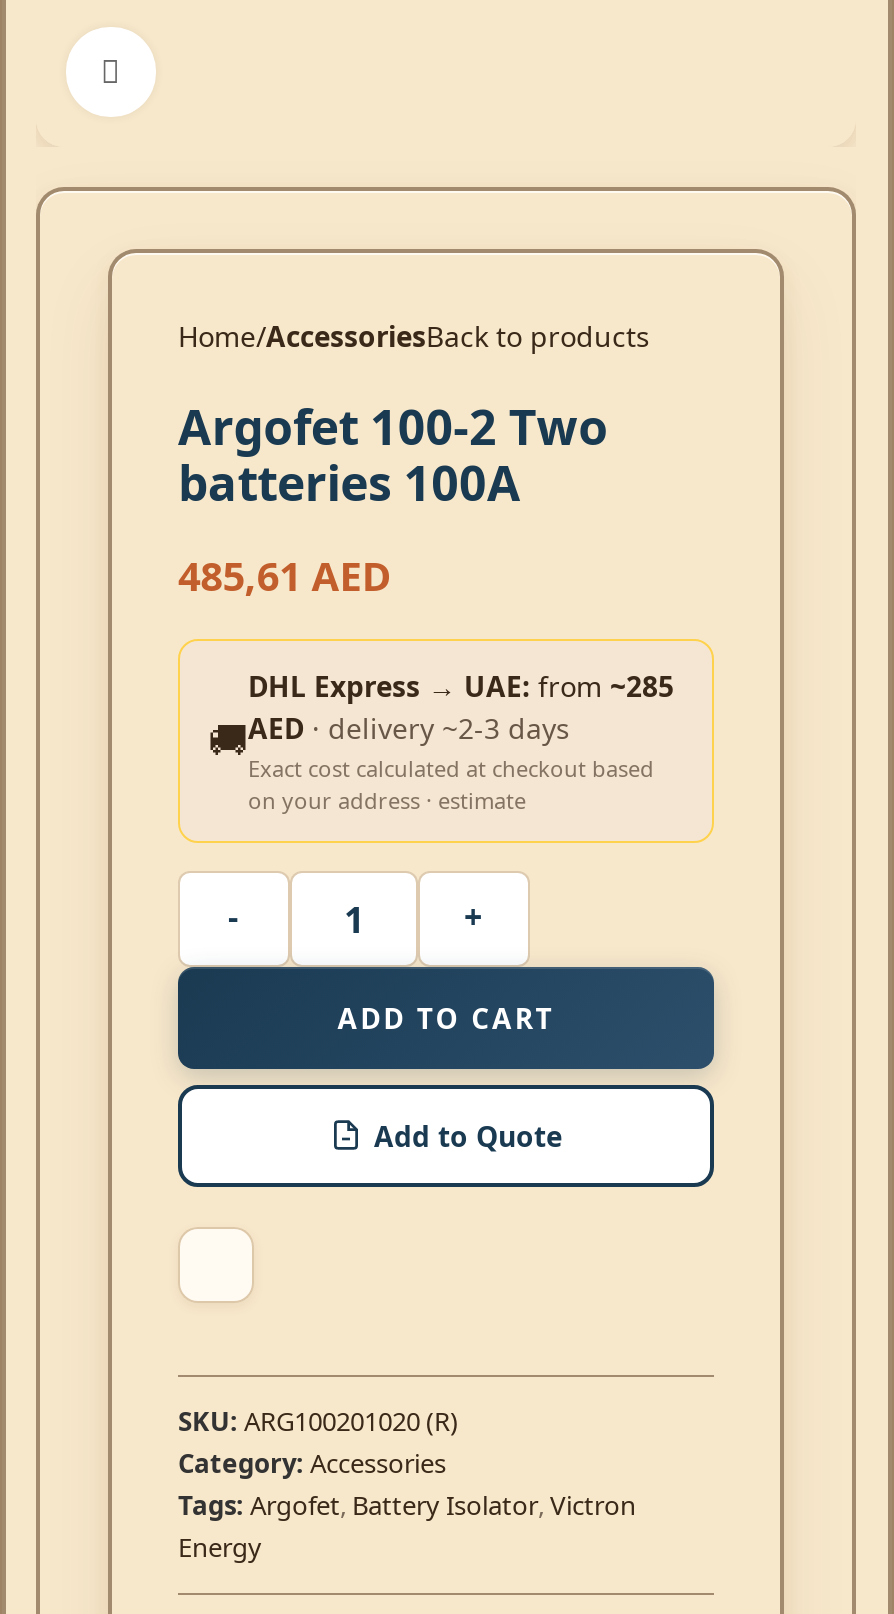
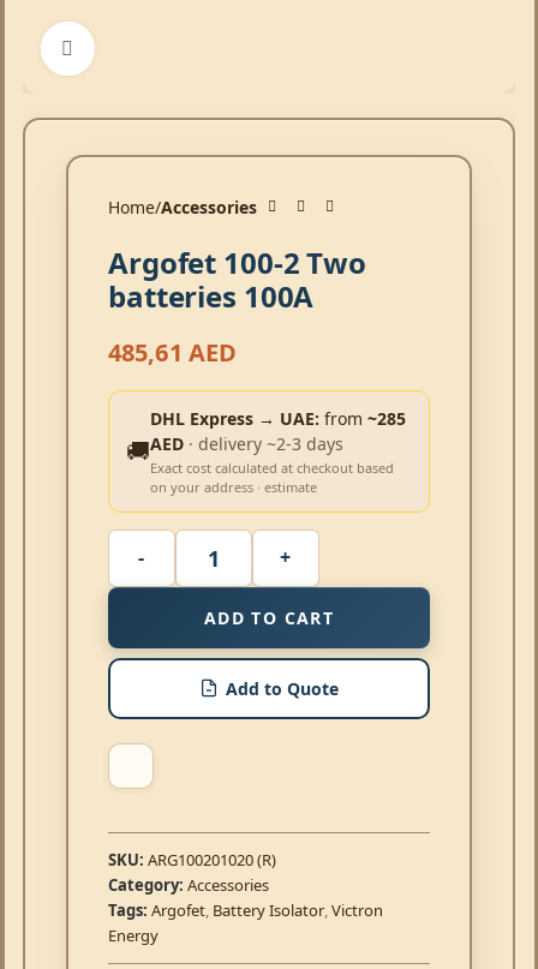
[178,317,650,355] Home AccessoriesBack to products -> [108,196,257,219] Home Accessories

